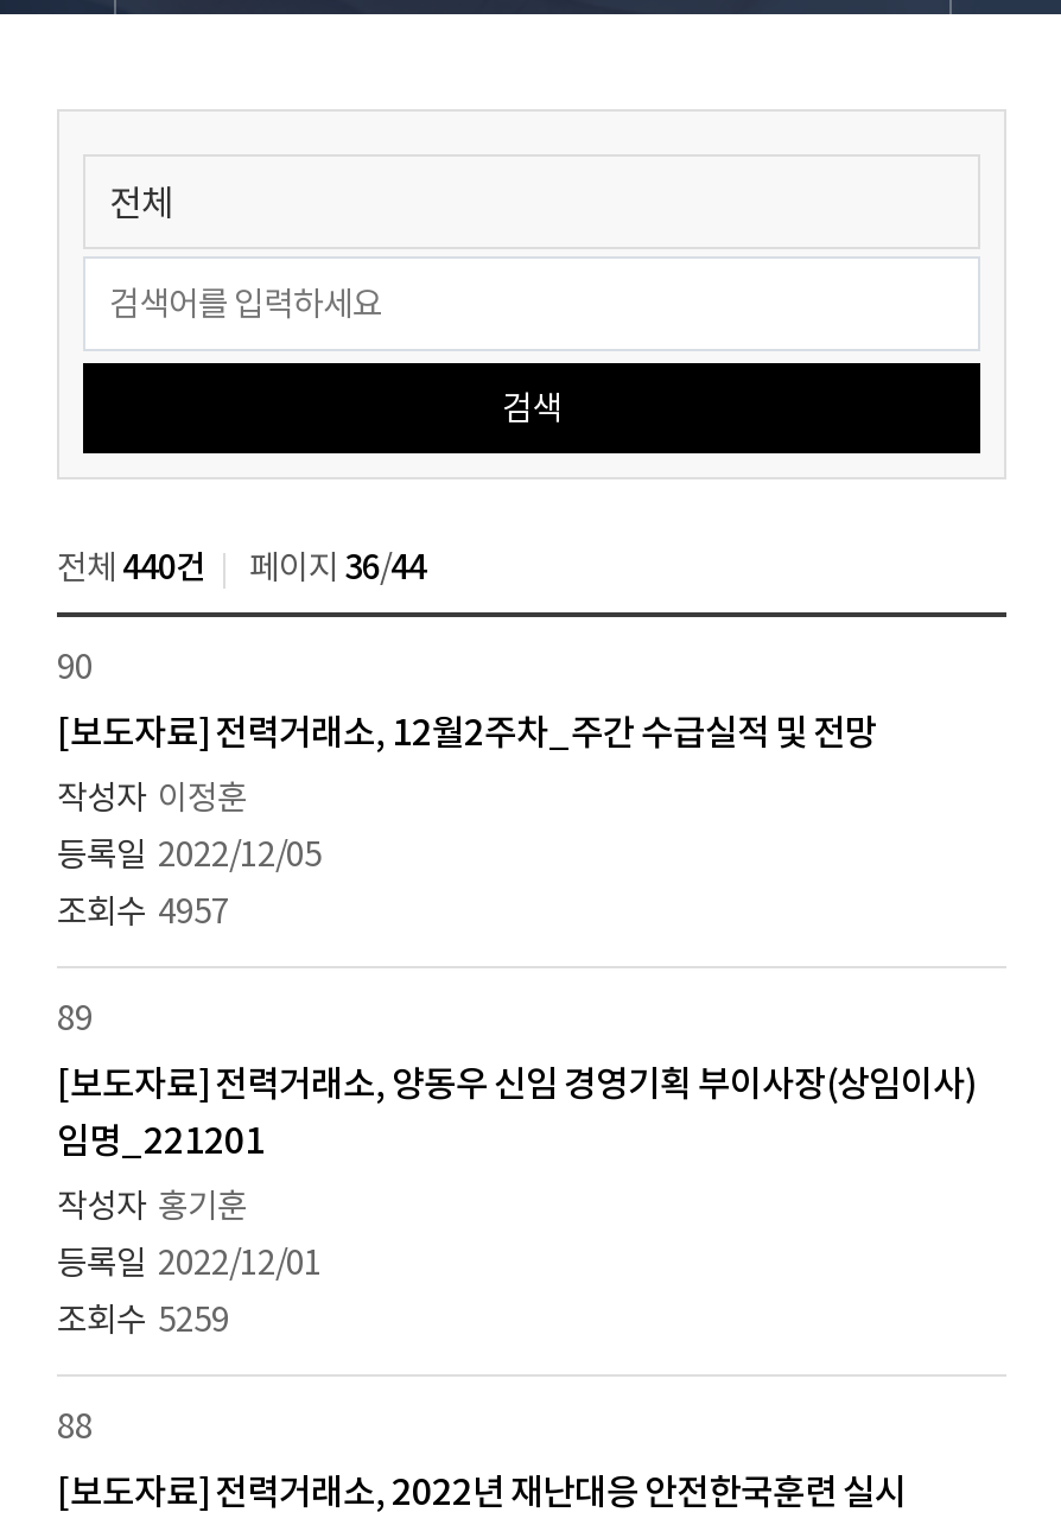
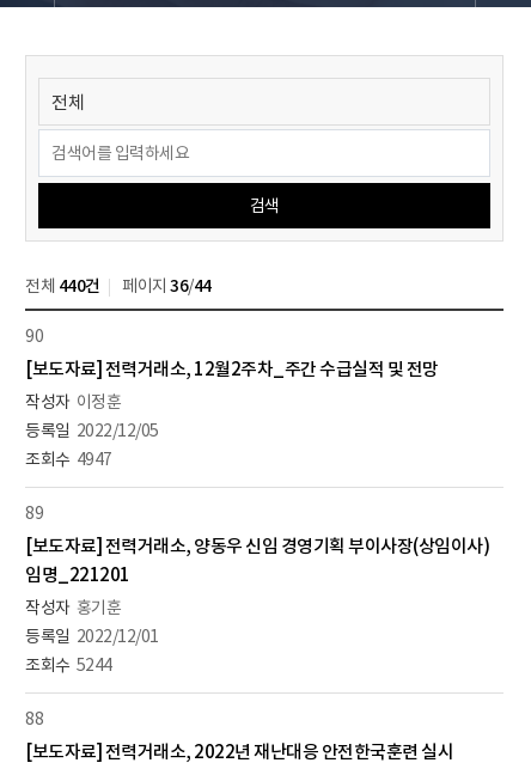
[158,890,229,933] 4957 -> [76,448,112,470] 4947
[158,1298,229,1341] 5259 -> [76,654,112,676] 5244

